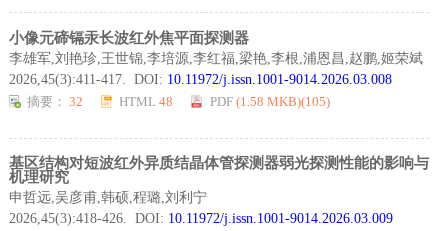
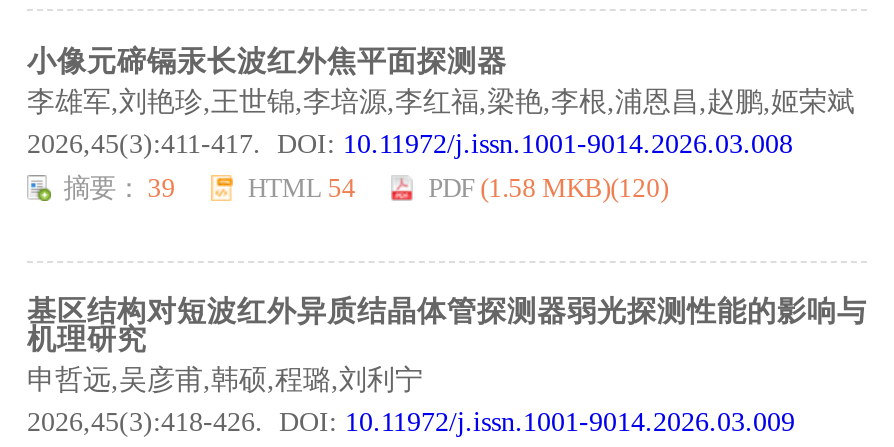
[27,94,83,109] 摘要：32 -> [63,173,175,203] 摘要：39
[119,94,173,109] HTML 48 -> [248,173,356,203] HTML 54
[210,94,330,109] PDF (1.58 MKB)(105) -> [428,173,668,203] PDF (1.58 MKB)(120)

